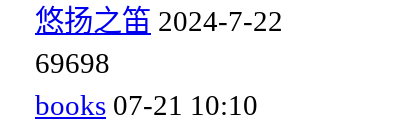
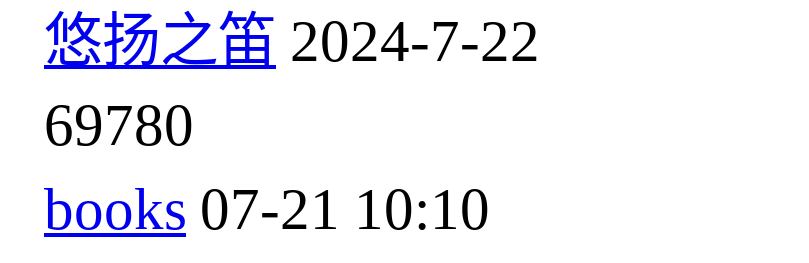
[35,47,110,79] 69698 -> [44,93,194,157] 69780

